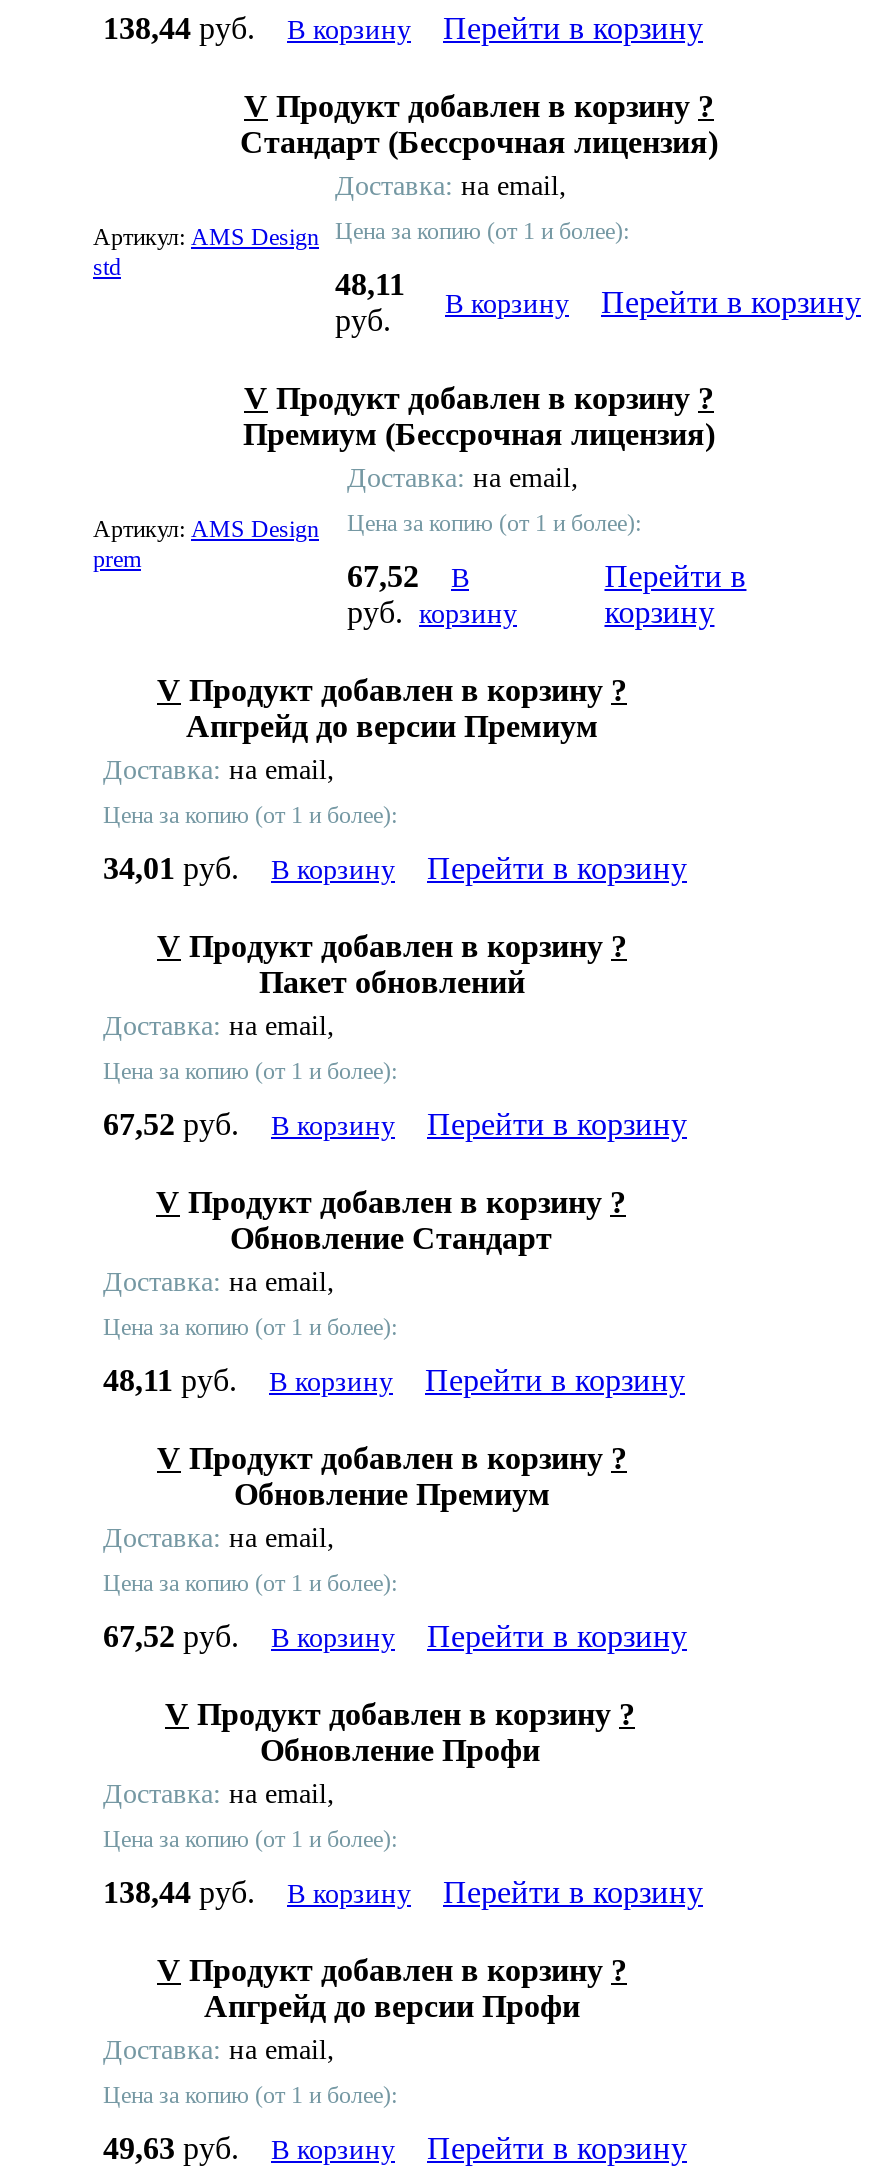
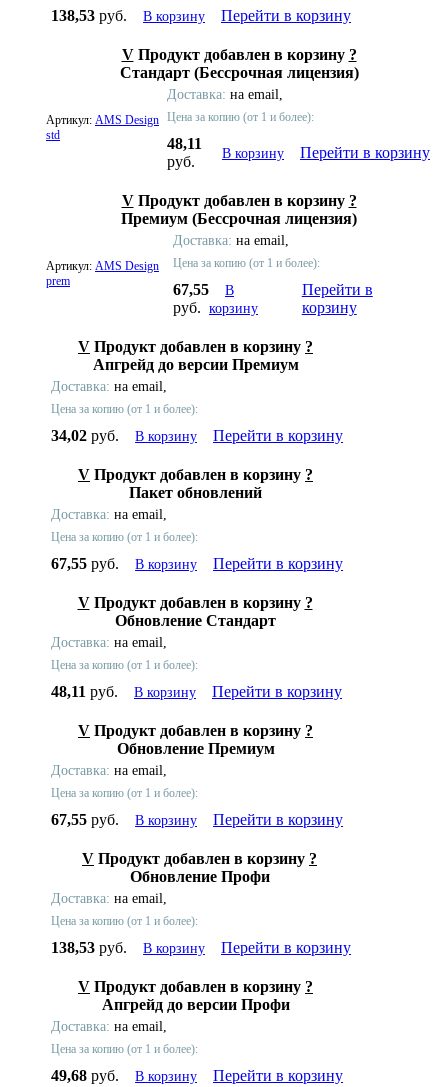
[103,12,703,46] 138,44 руб. В корзину Перейти в корзину -> [51,7,351,24] 138,53 руб. В корзину Перейти в корзину
[347,560,469,594] 67,52 В -> [173,281,234,298] 67,55 В
[103,852,687,886] 34,01 руб. В корзину Перейти в корзину -> [51,427,343,444] 34,02 руб. В корзину Перейти в корзину
[103,1108,687,1142] 67,52 руб. В корзину Перейти в корзину -> [51,555,343,572] 67,55 руб. В корзину Перейти в корзину
[103,1620,687,1654] 67,52 руб. В корзину Перейти в корзину -> [51,811,343,828] 67,55 руб. В корзину Перейти в корзину
[103,1876,703,1910] 138,44 руб. В корзину Перейти в корзину -> [51,939,351,956] 138,53 руб. В корзину Перейти в корзину
[103,2132,687,2166] 49,63 руб. В корзину Перейти в корзину -> [51,1067,343,1084] 49,68 руб. В корзину Перейти в корзину

